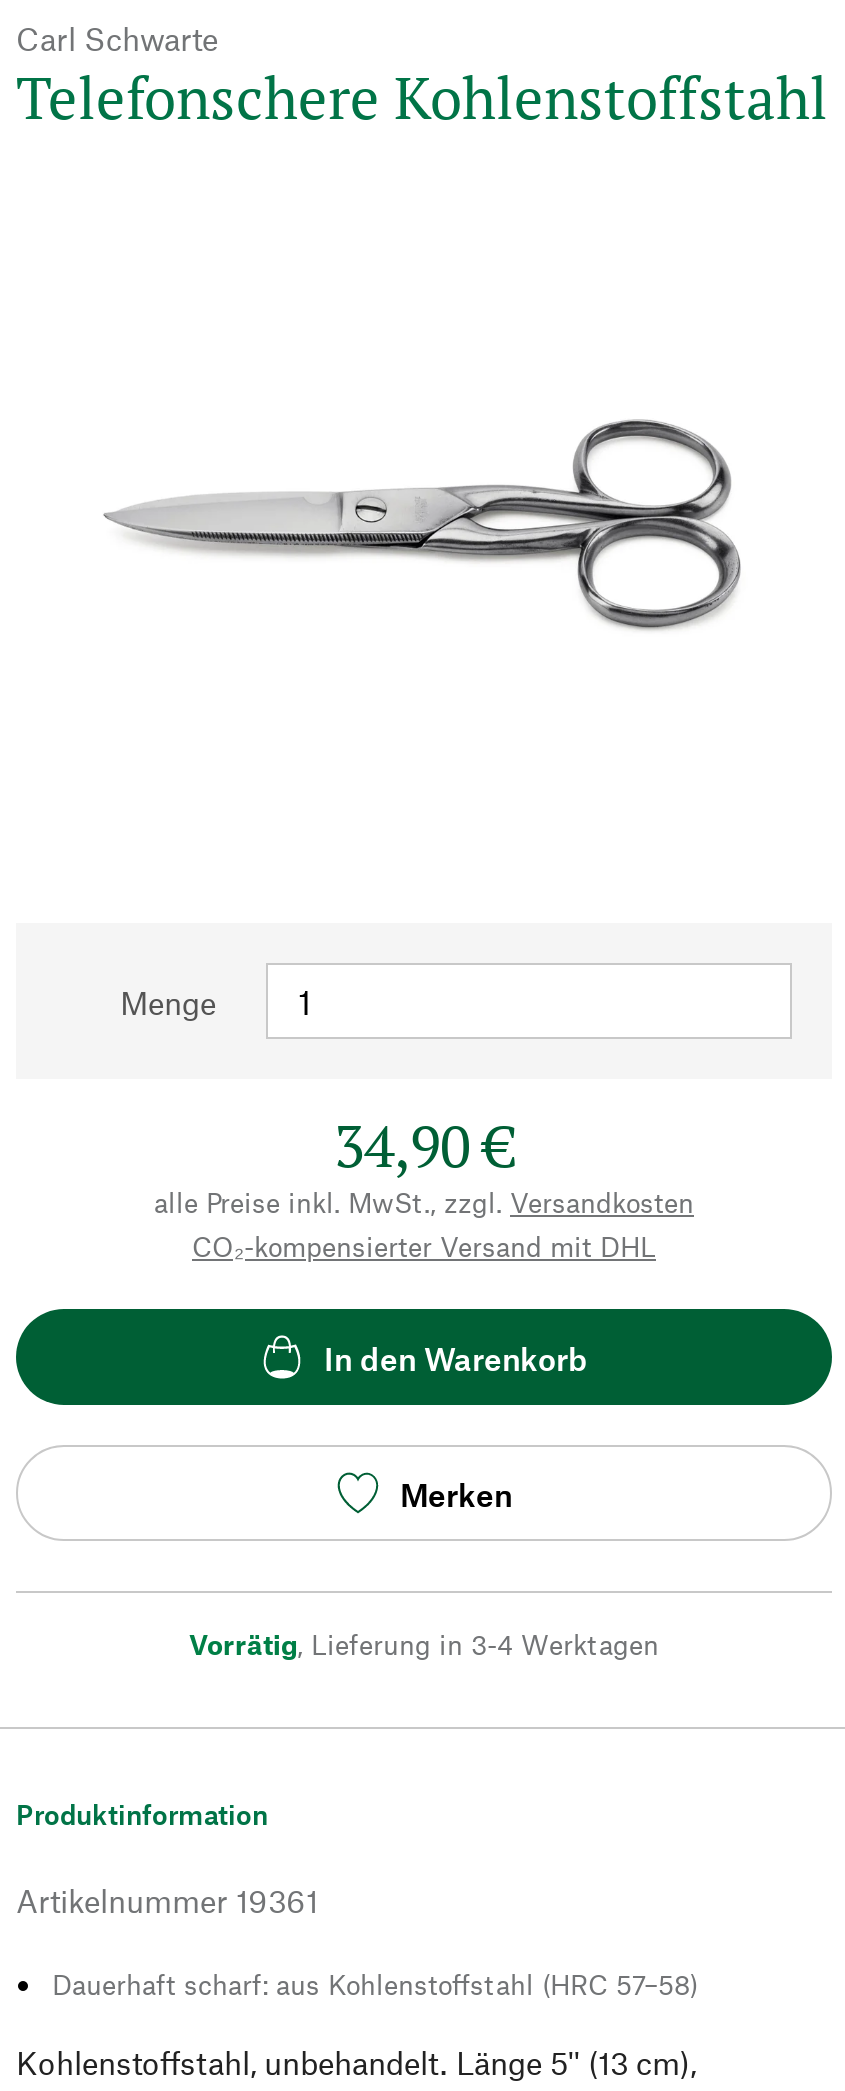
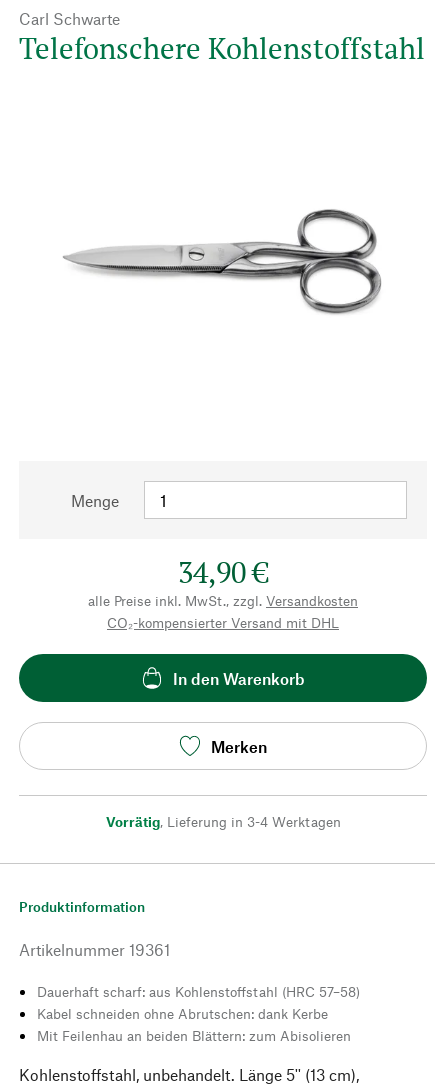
none -> [37,1005,351,1044] Kabel schneiden ohne Abrutschen: dank Kerbe | Mit Feilenhau an beiden Blättern: zum Abisolieren

